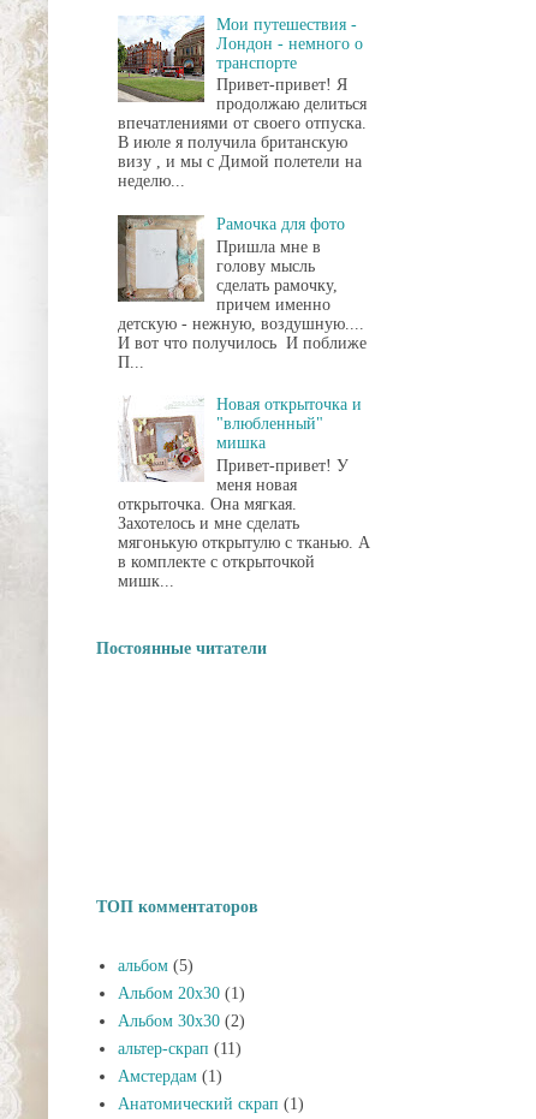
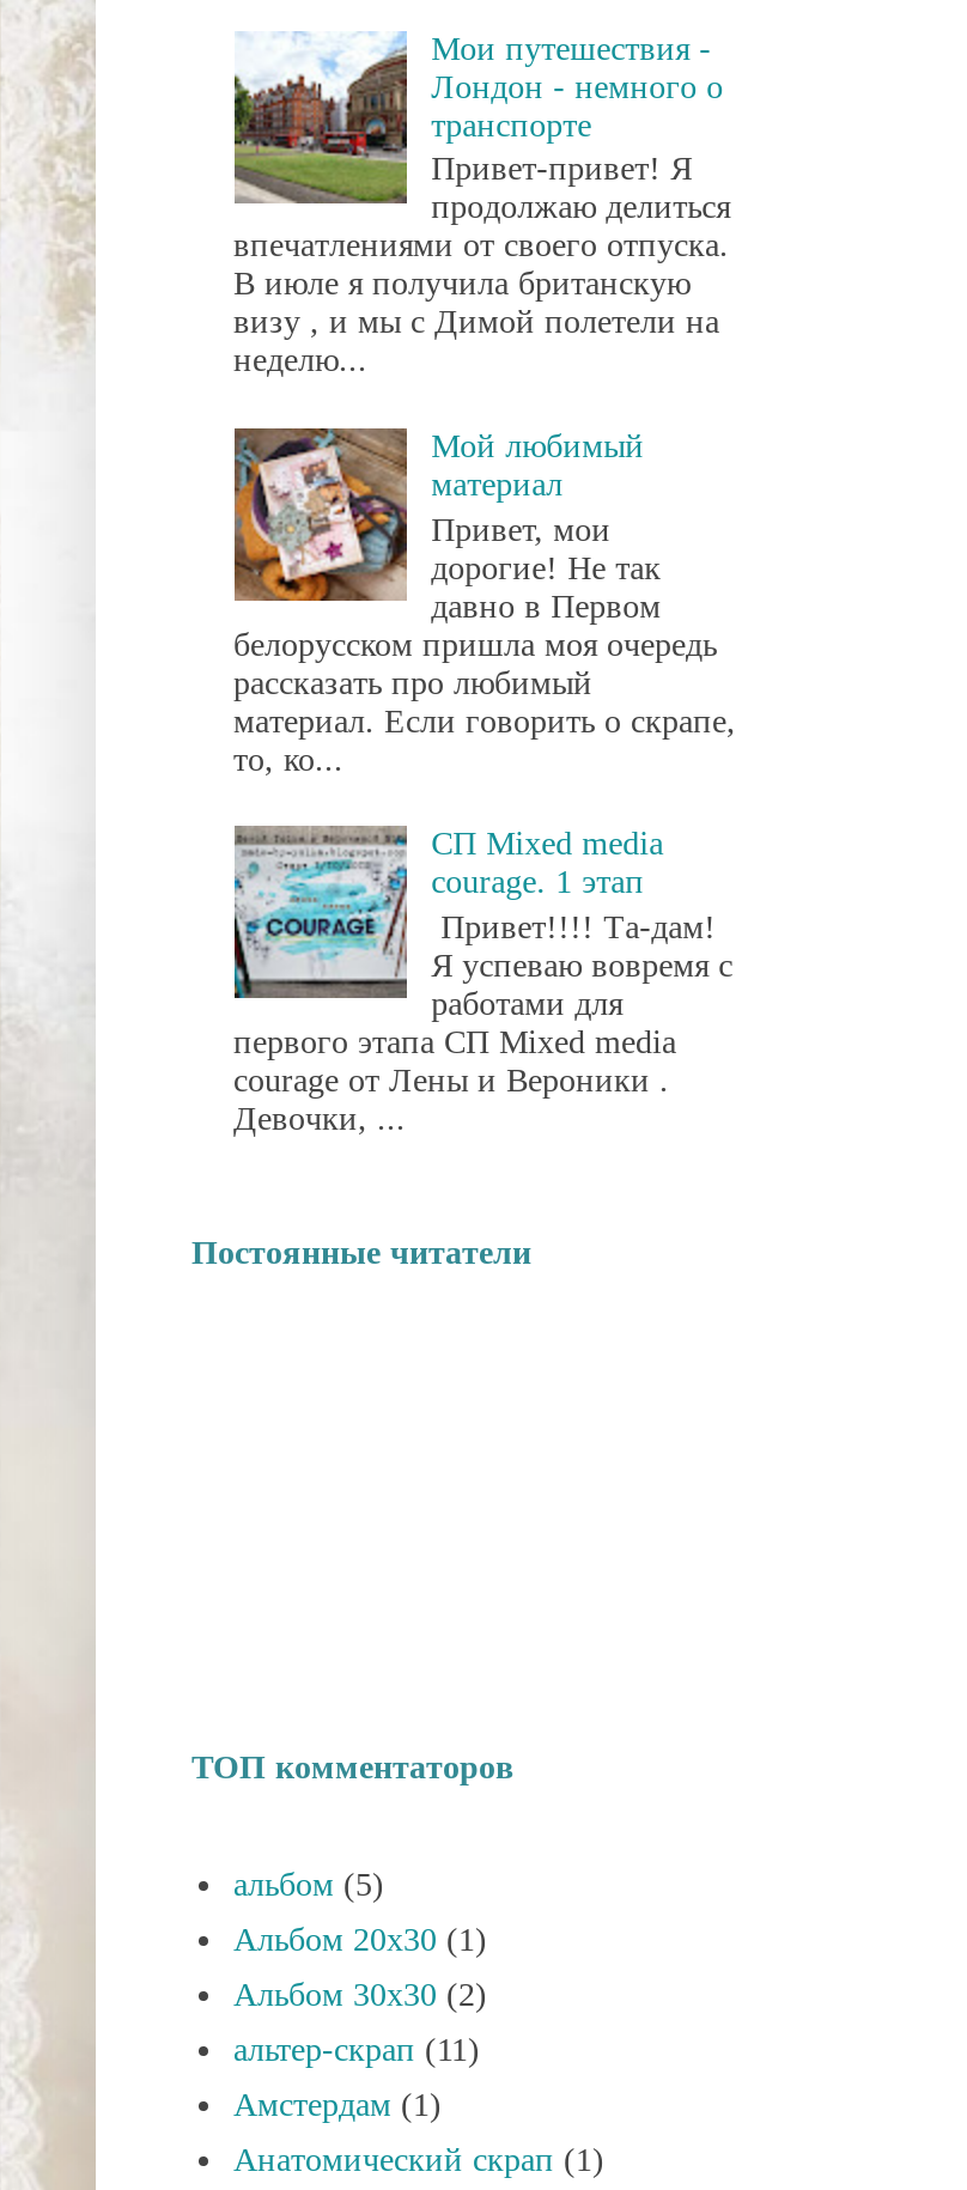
[117,214,366,371] [image] | Рамочка для фото | Пришла мне в | голову мысль | сделать рамочку, | причем именно | детскую - нежную, воздушную.... | И вот что получилось И поближе | П... -> [232,426,736,777] [image] | Мой любимый | материал | Привет, мои | дорогие! Не так | давно в Первом | белорусском пришла моя очередь | рассказать про любимый | материал. Если говорить о скрапе, | то, ко...
[117,396,370,590] [image] | Новая открыточка и | "влюбленный" | мишка | Привет-привет! У | меня новая | открыточка. Она мягкая. | Захотелось и мне сделать | мягонькую открытулю с тканью. А | в комплекте с открыточкой | мишк... -> [232,797,733,1137] [image] | СП Mixed media | courage. 1 этап | Привет!!!! Та-дам! | Я успеваю вовремя с | работами для | первого этапа СП Mixed media | courage от Лены и Вероники . | Девочки, ...

